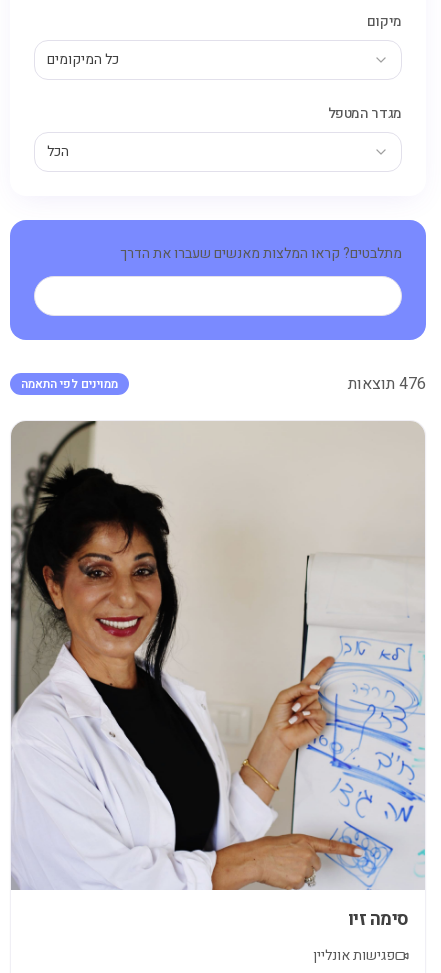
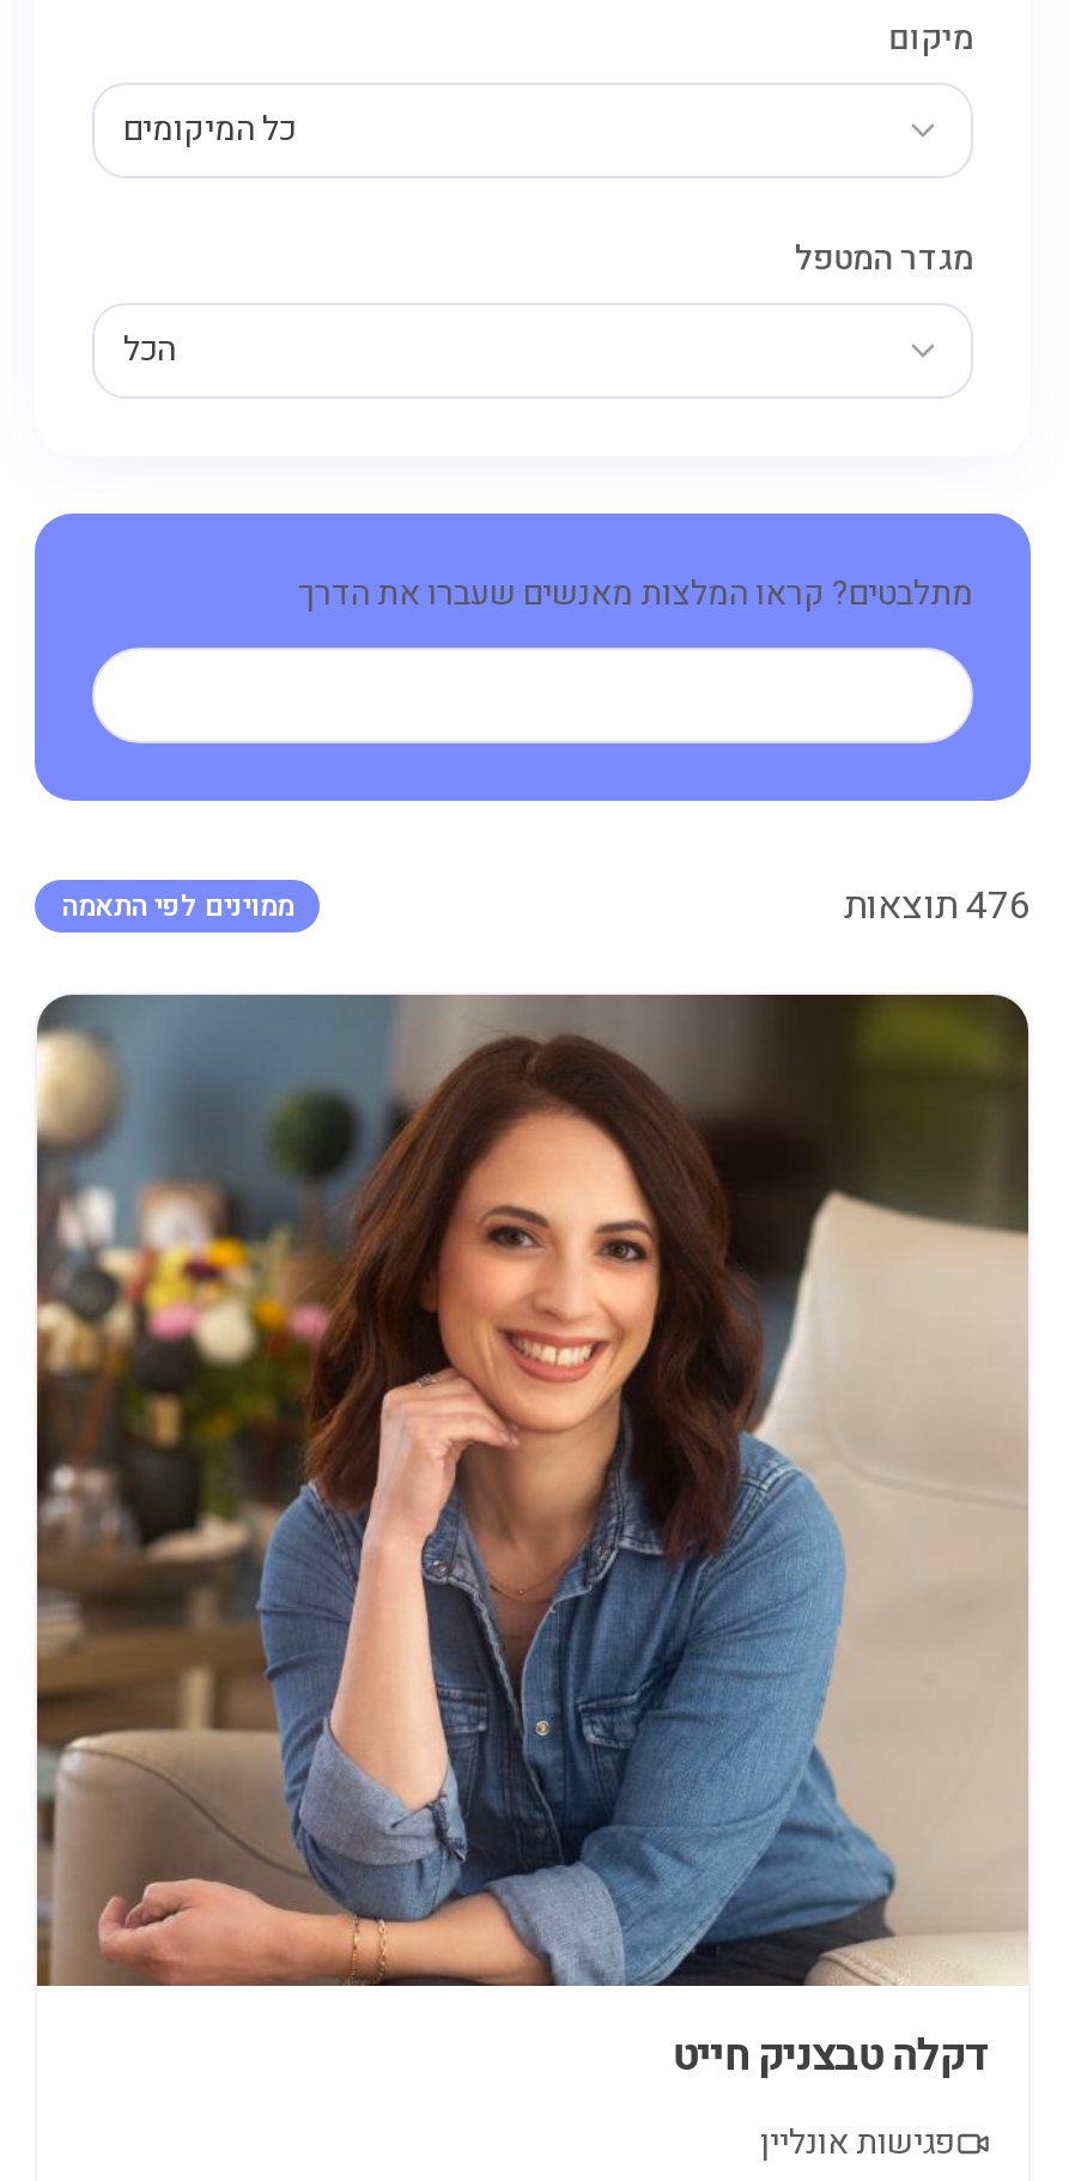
[11,421,426,933] [image] | סימה זיו -> [35,992,1028,2089] [image] | דקלה טבצניק חייט

